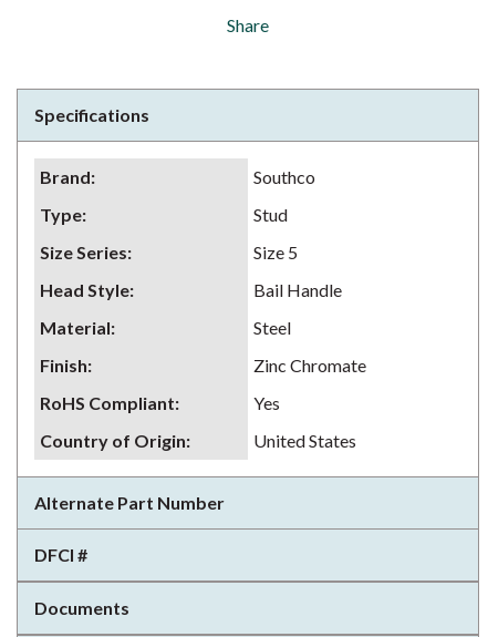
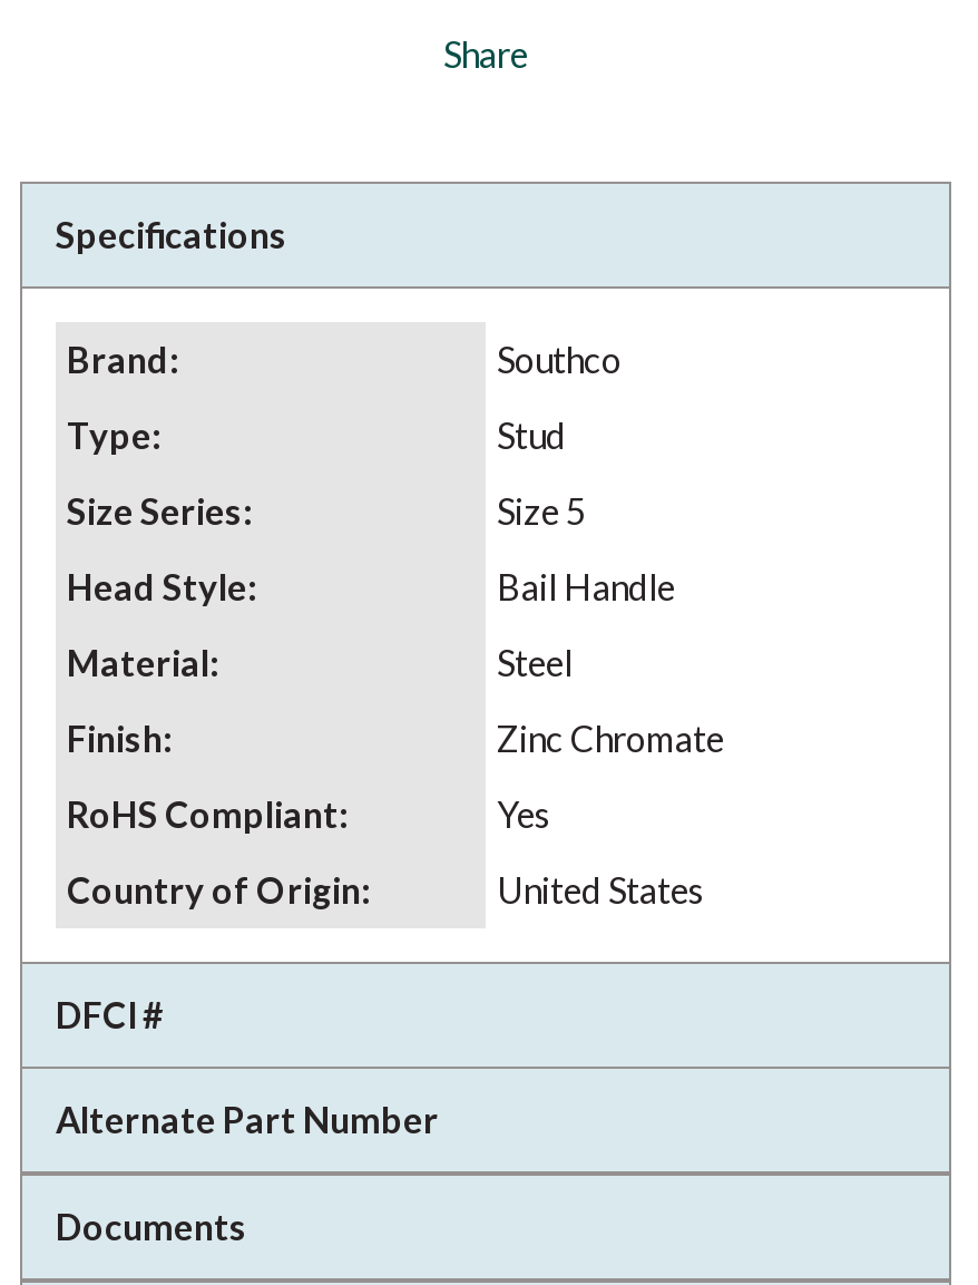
moved [34,492,225,513] -> [56,1098,439,1140]: Alternate Part Number
moved [34,544,87,565] -> [56,993,163,1035]: DFCI #

